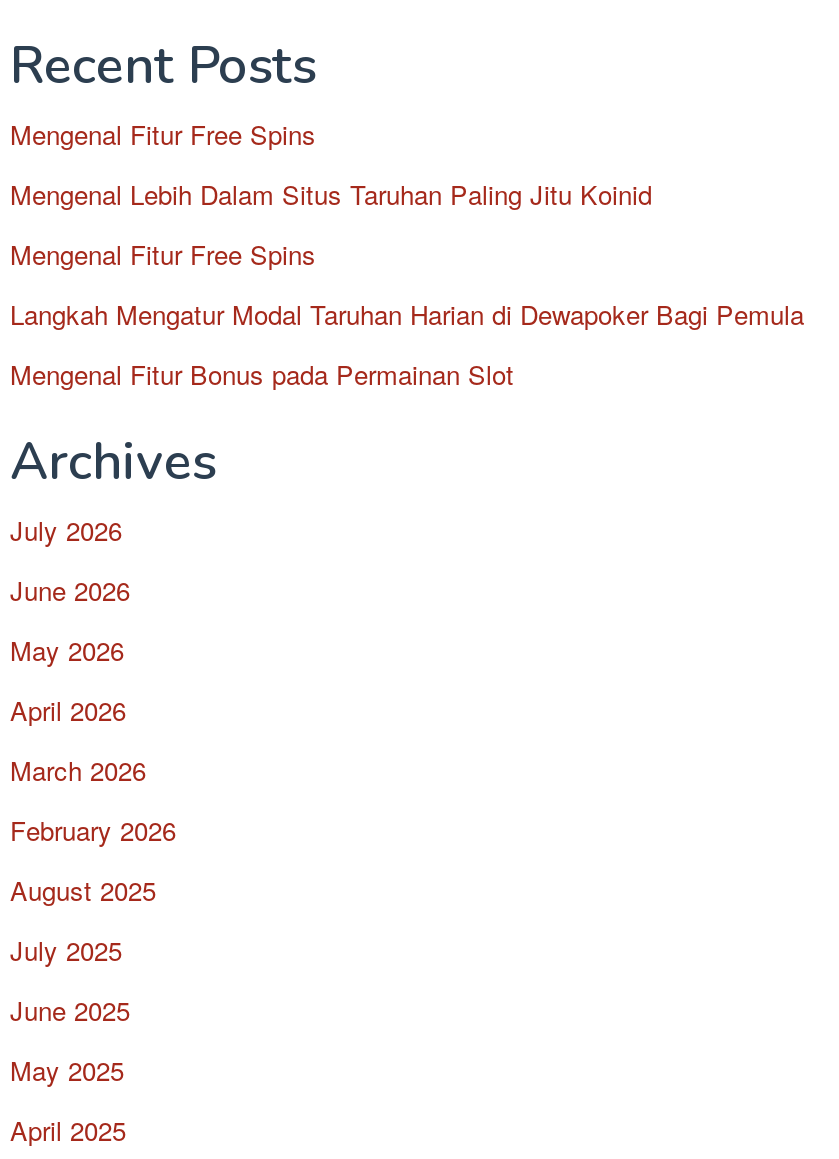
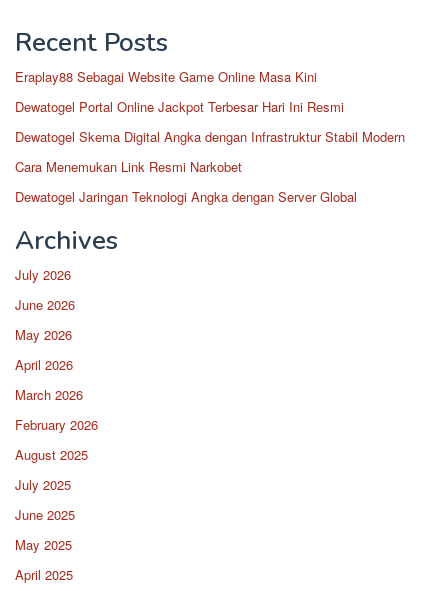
[10,115,316,153] Mengenal Fitur Free Spins -> [15,67,317,86] Eraplay88 Sebagai Website Game Online Masa Kini
[10,175,652,213] Mengenal Lebih Dalam Situs Taruhan Paling Jitu Koinid -> [15,97,344,116] Dewatogel Portal Online Jackpot Terbesar Hari Ini Resmi
[10,235,316,273] Mengenal Fitur Free Spins -> [15,127,405,146] Dewatogel Skema Digital Angka dengan Infrastruktur Stabil Modern
[10,295,804,333] Langkah Mengatur Modal Taruhan Harian di Dewapoker Bagi Pemula -> [15,157,242,176] Cara Menemukan Link Resmi Narkobet
[10,355,514,393] Mengenal Fitur Bonus pada Permainan Slot -> [15,187,357,206] Dewatogel Jaringan Teknologi Angka dengan Server Global

